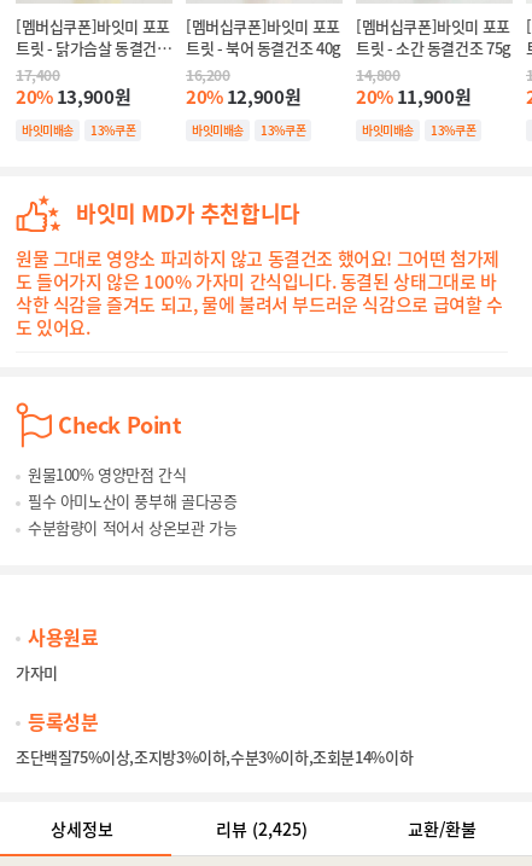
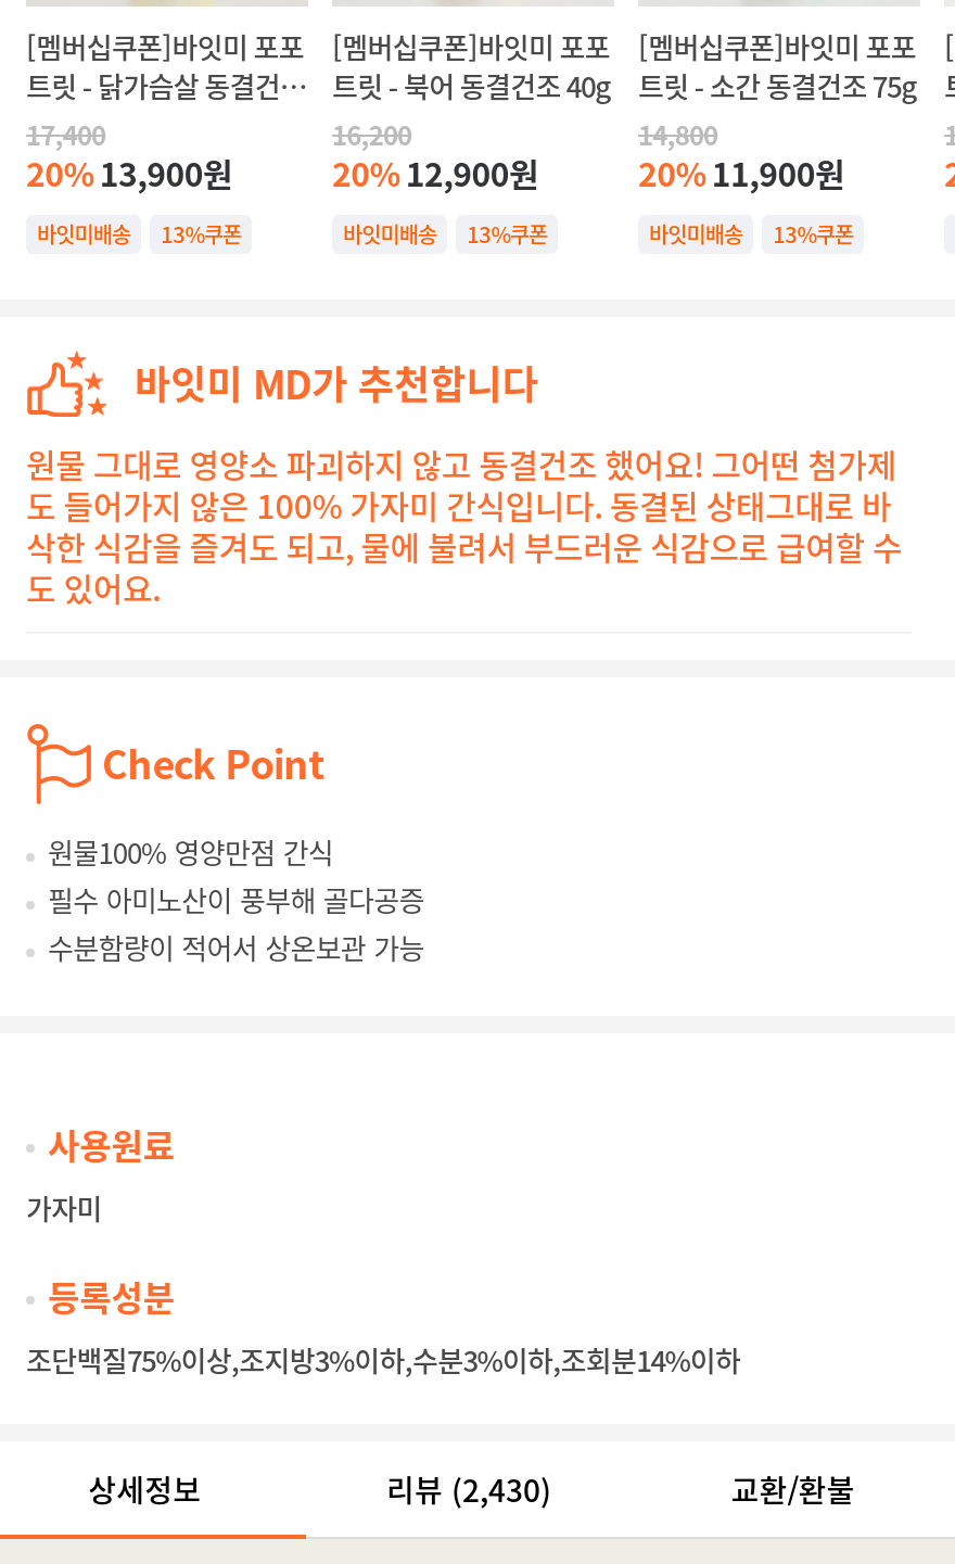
[216,816,308,840] 리뷰 (2,425) -> [386,1467,551,1510] 리뷰 (2,430)

